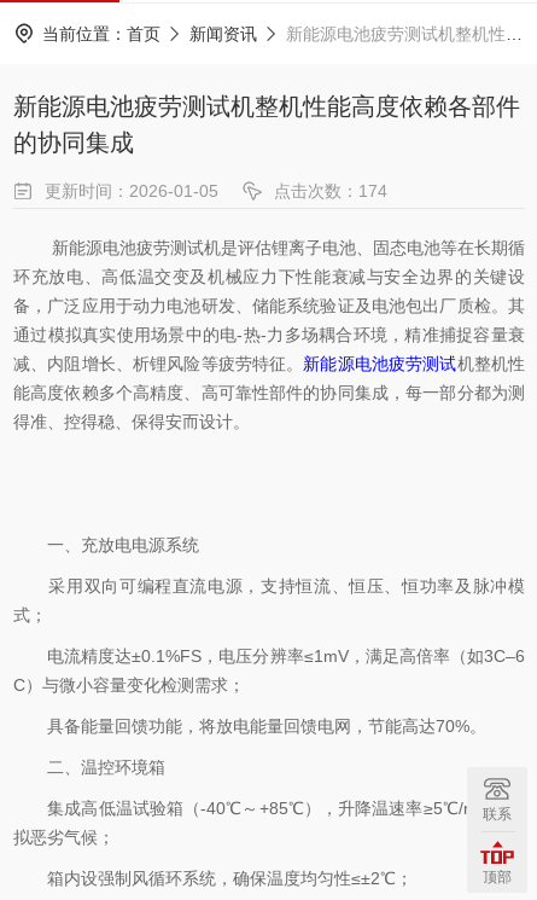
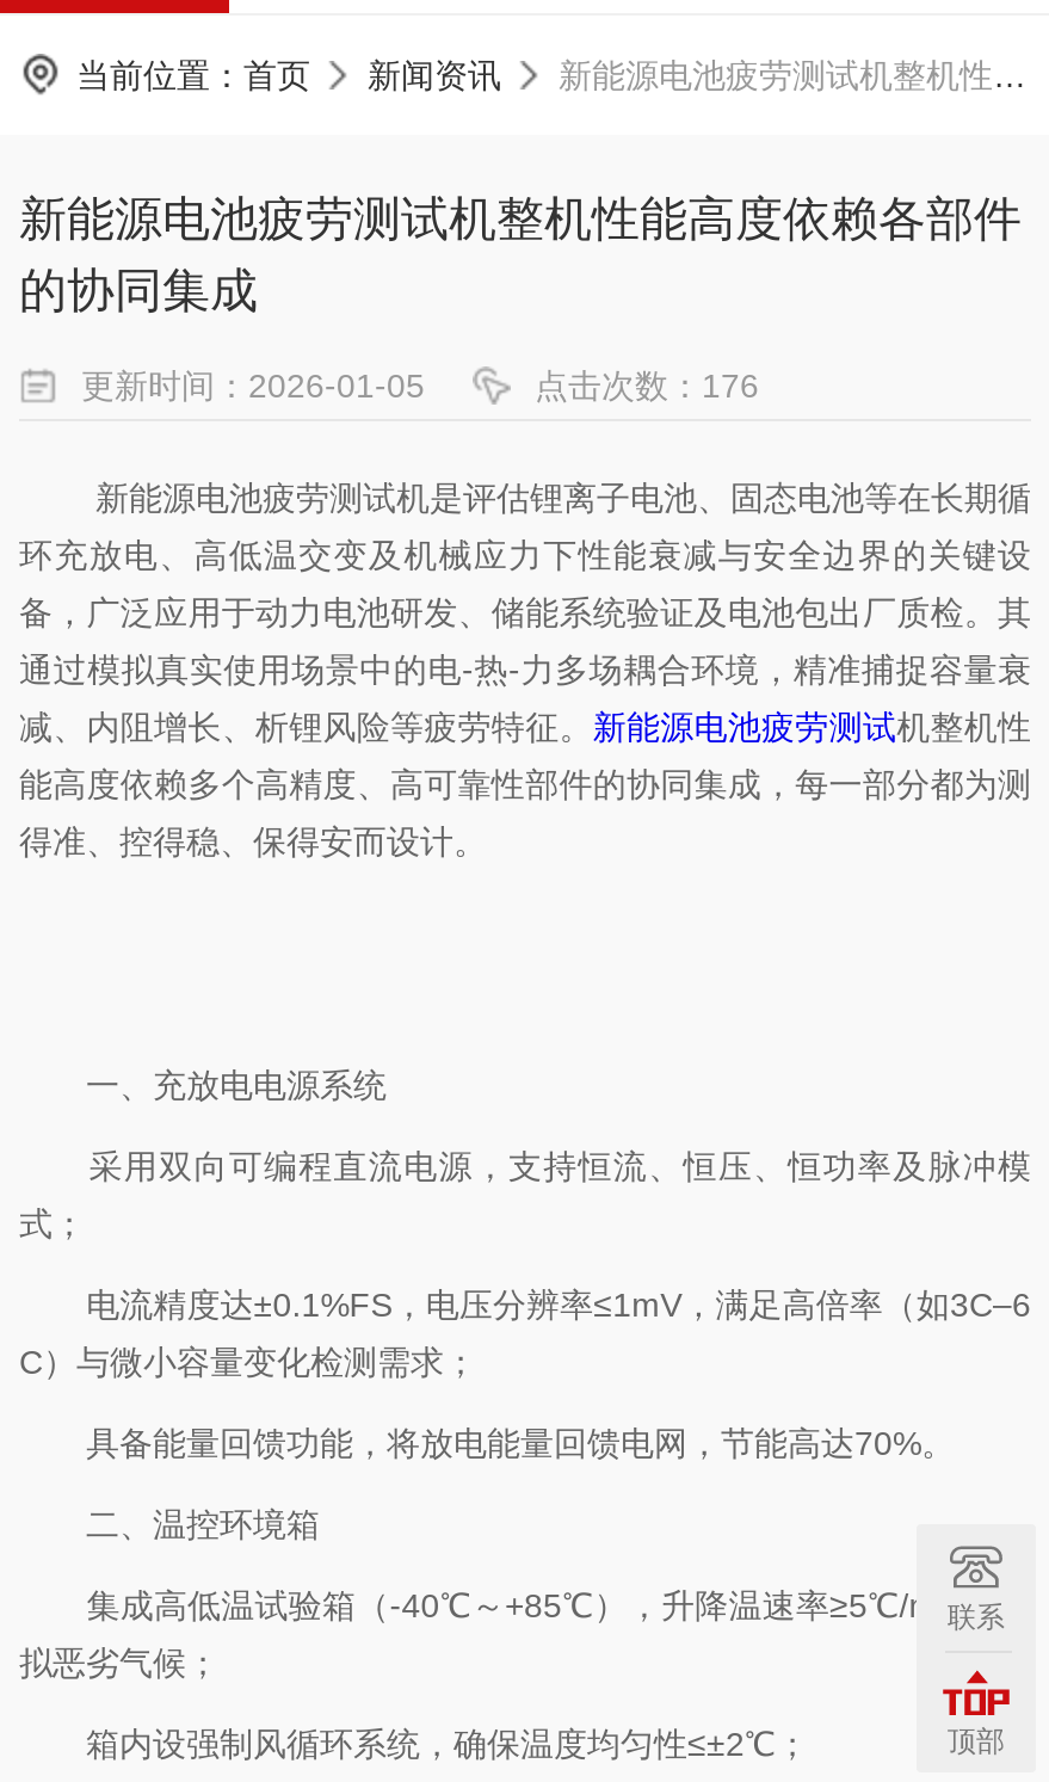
[274,181,387,201] 点击次数：174 -> [535,366,759,405] 点击次数：176

